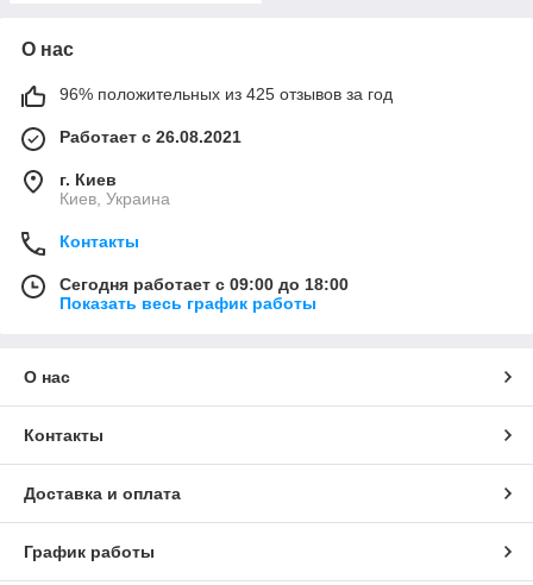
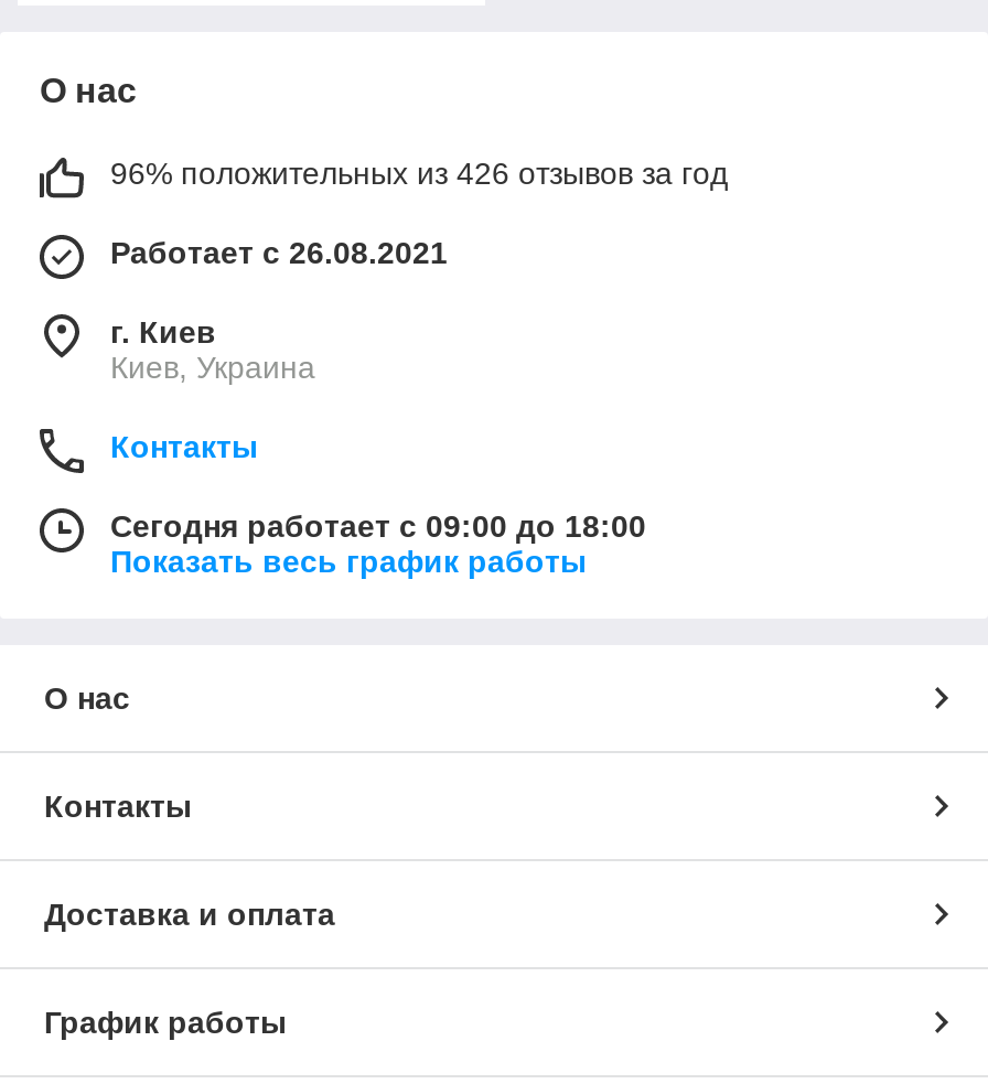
[59,84,393,103] 96% положительных из 425 отзывов за год -> [110,155,728,190] 96% положительных из 426 отзывов за год

